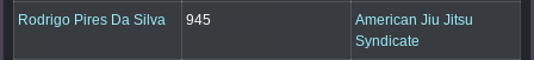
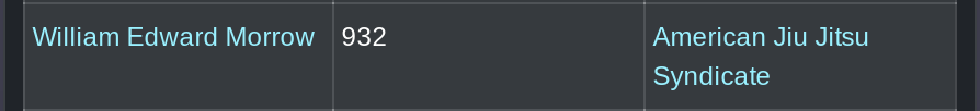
[18,11,211,28] Rodrigo Pires Da Silva | 945 -> [32,21,387,51] William Edward Morrow | 932

